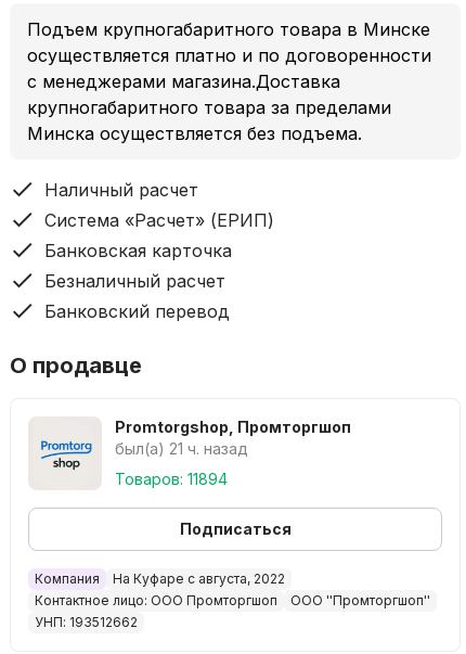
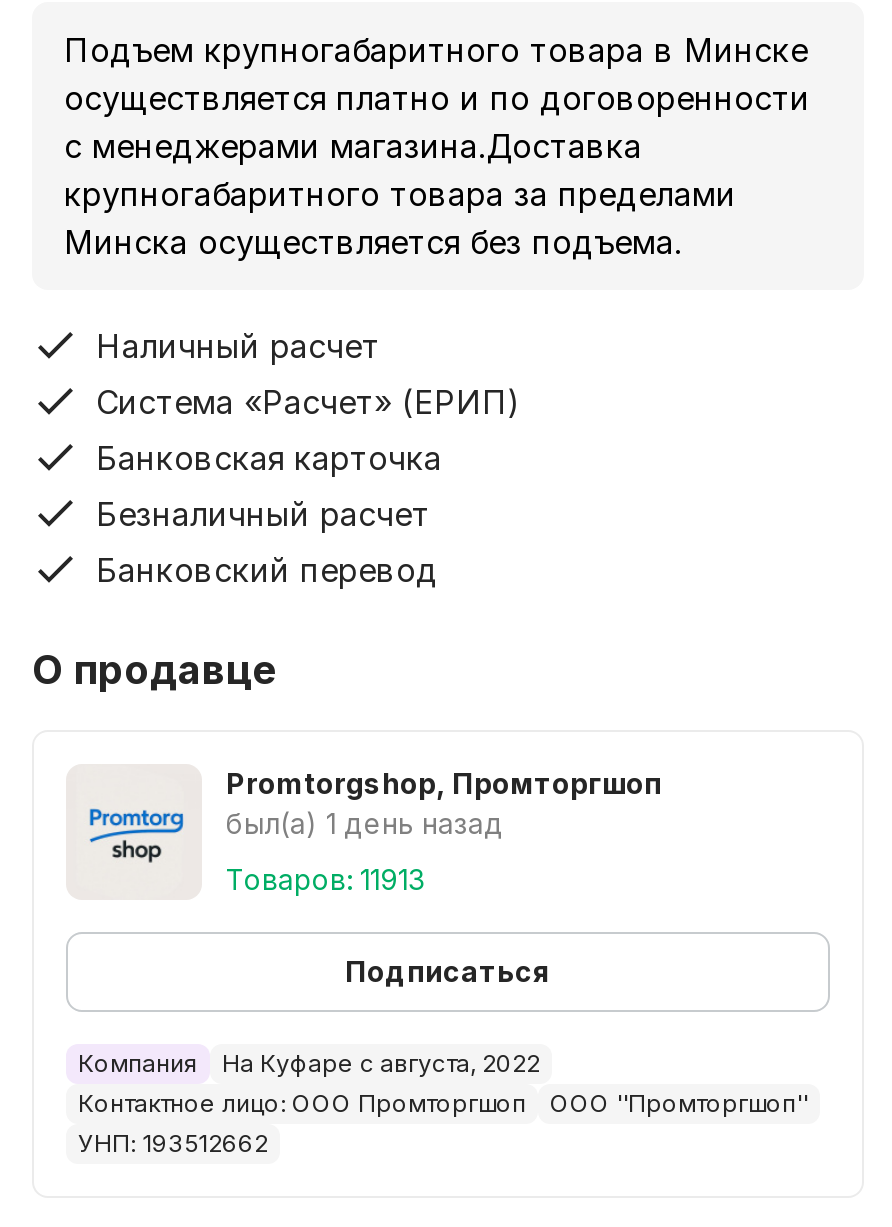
[115,439,248,458] был(а) 21 ч. назад -> [226,806,504,840] был(а) 1 день назад
[115,470,228,488] Товаров: 11894 -> [226,862,424,896] Товаров: 11913

